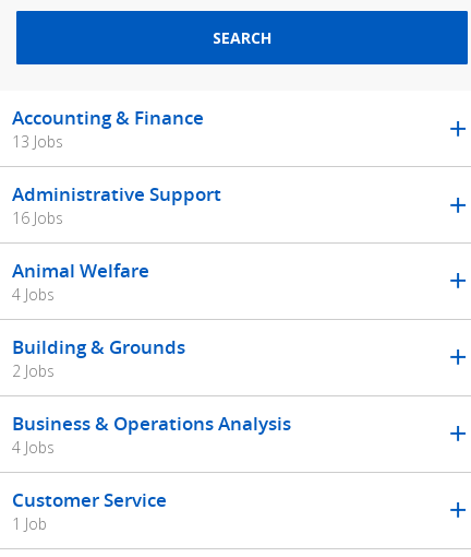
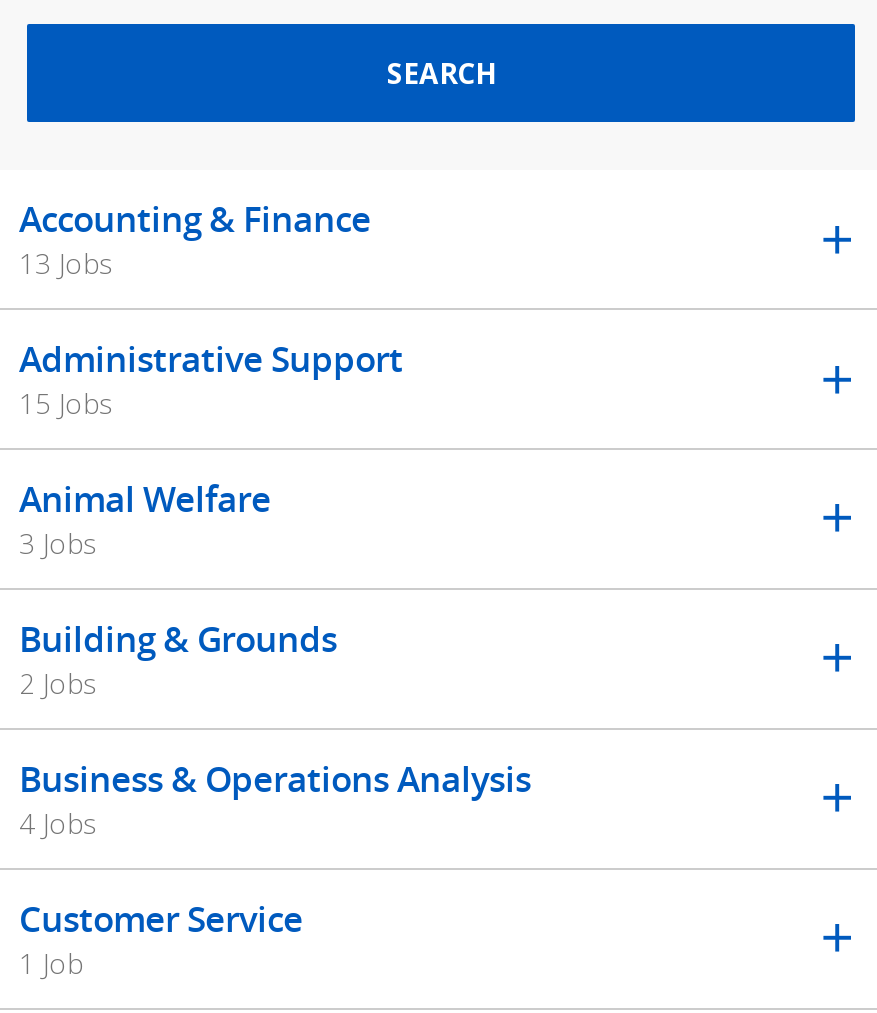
[12,208,63,229] 16 Jobs -> [19,385,113,423] 15 Jobs
[12,284,55,305] 4 Jobs -> [19,524,97,562] 3 Jobs

